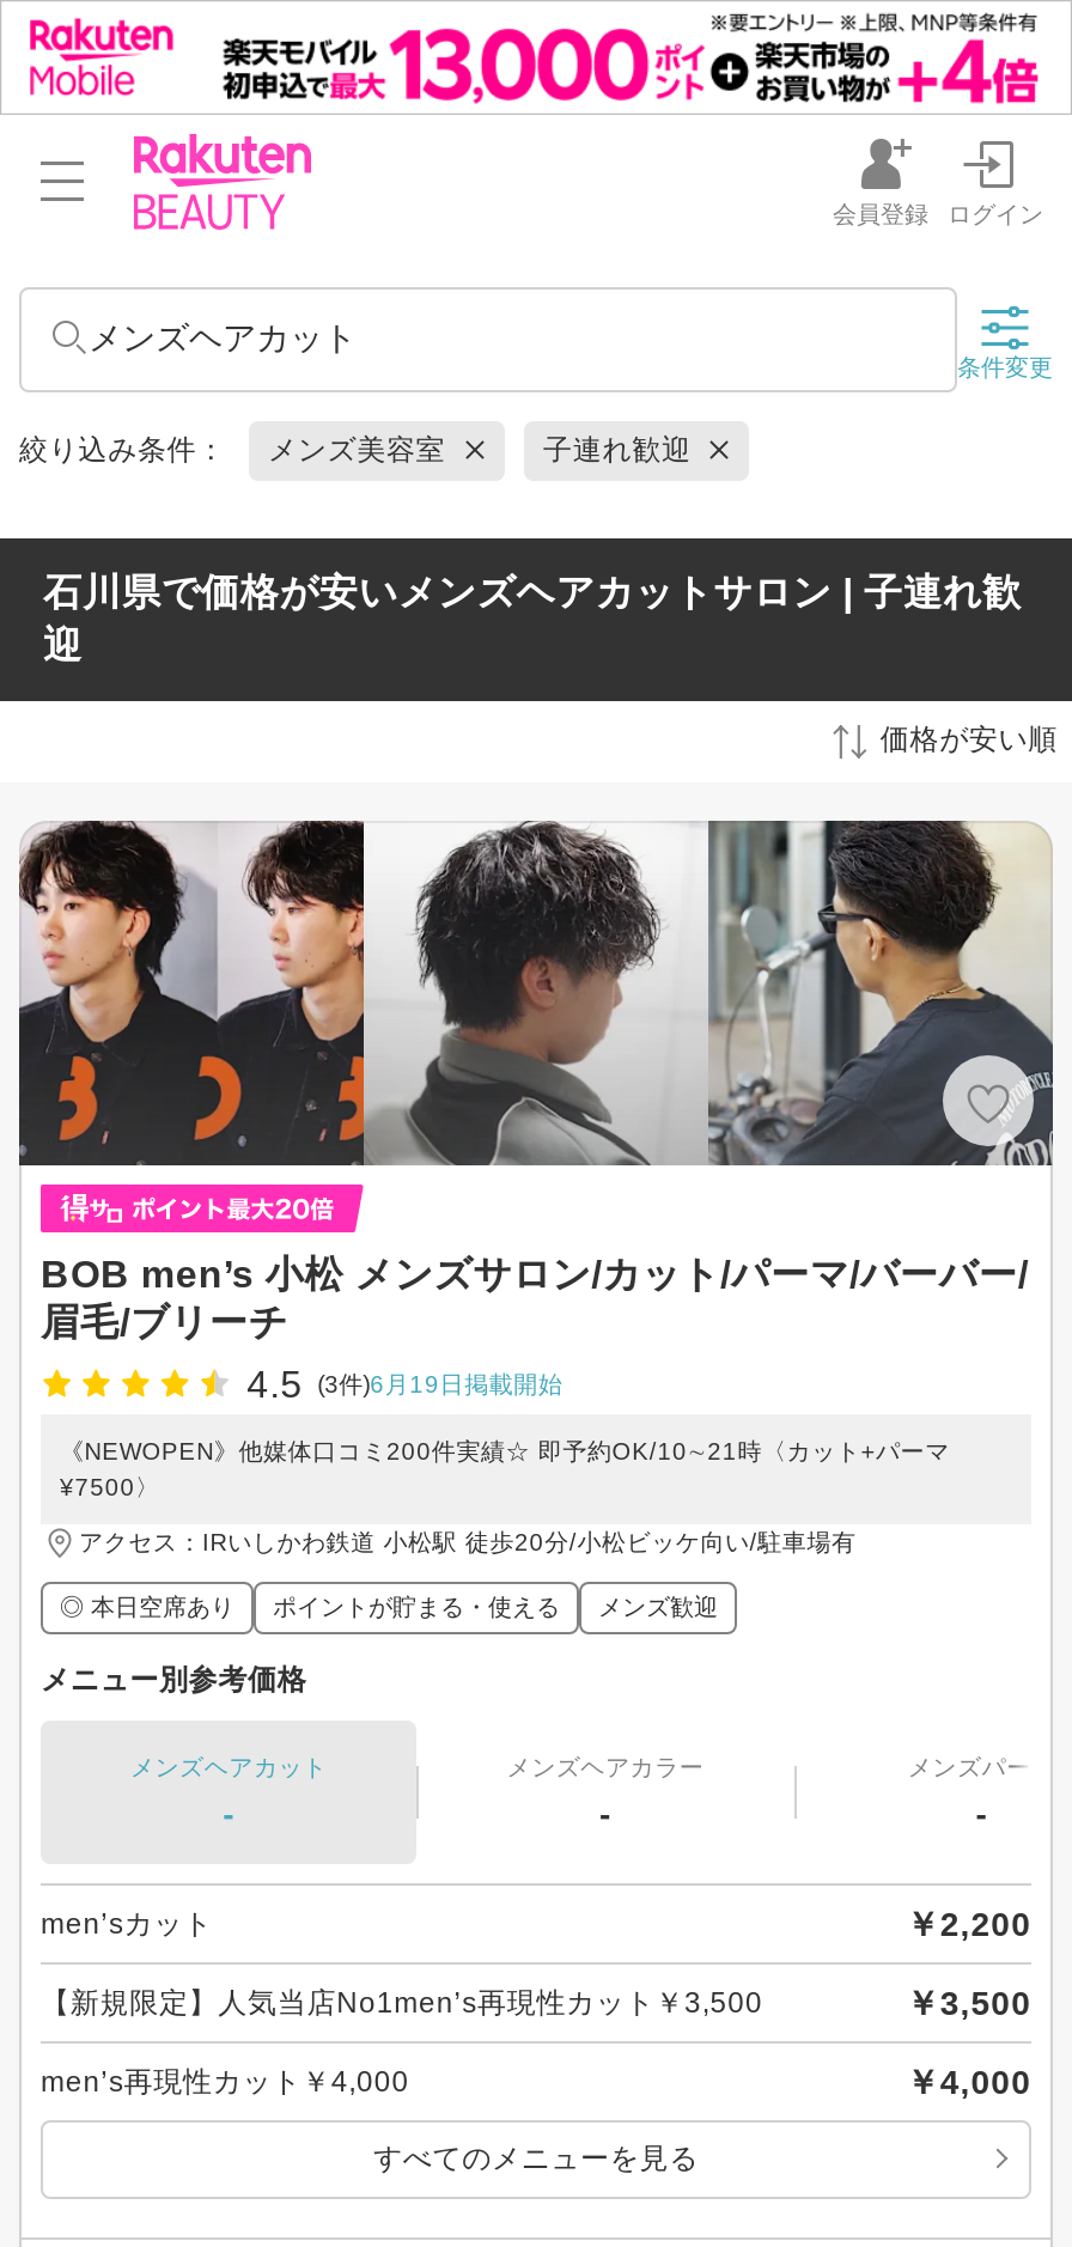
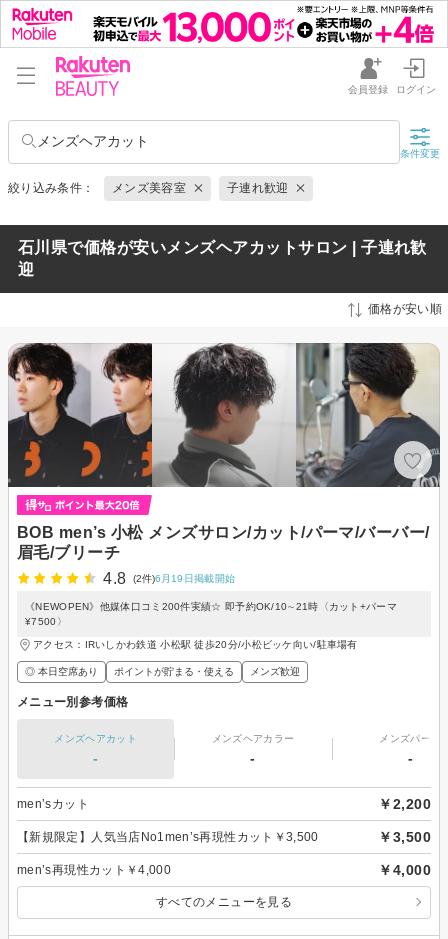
[247,1364,563,1404] 4.5 (3件)6月19日掲載開始 -> [103,570,235,587] 4.8 (2件)6月19日掲載開始

